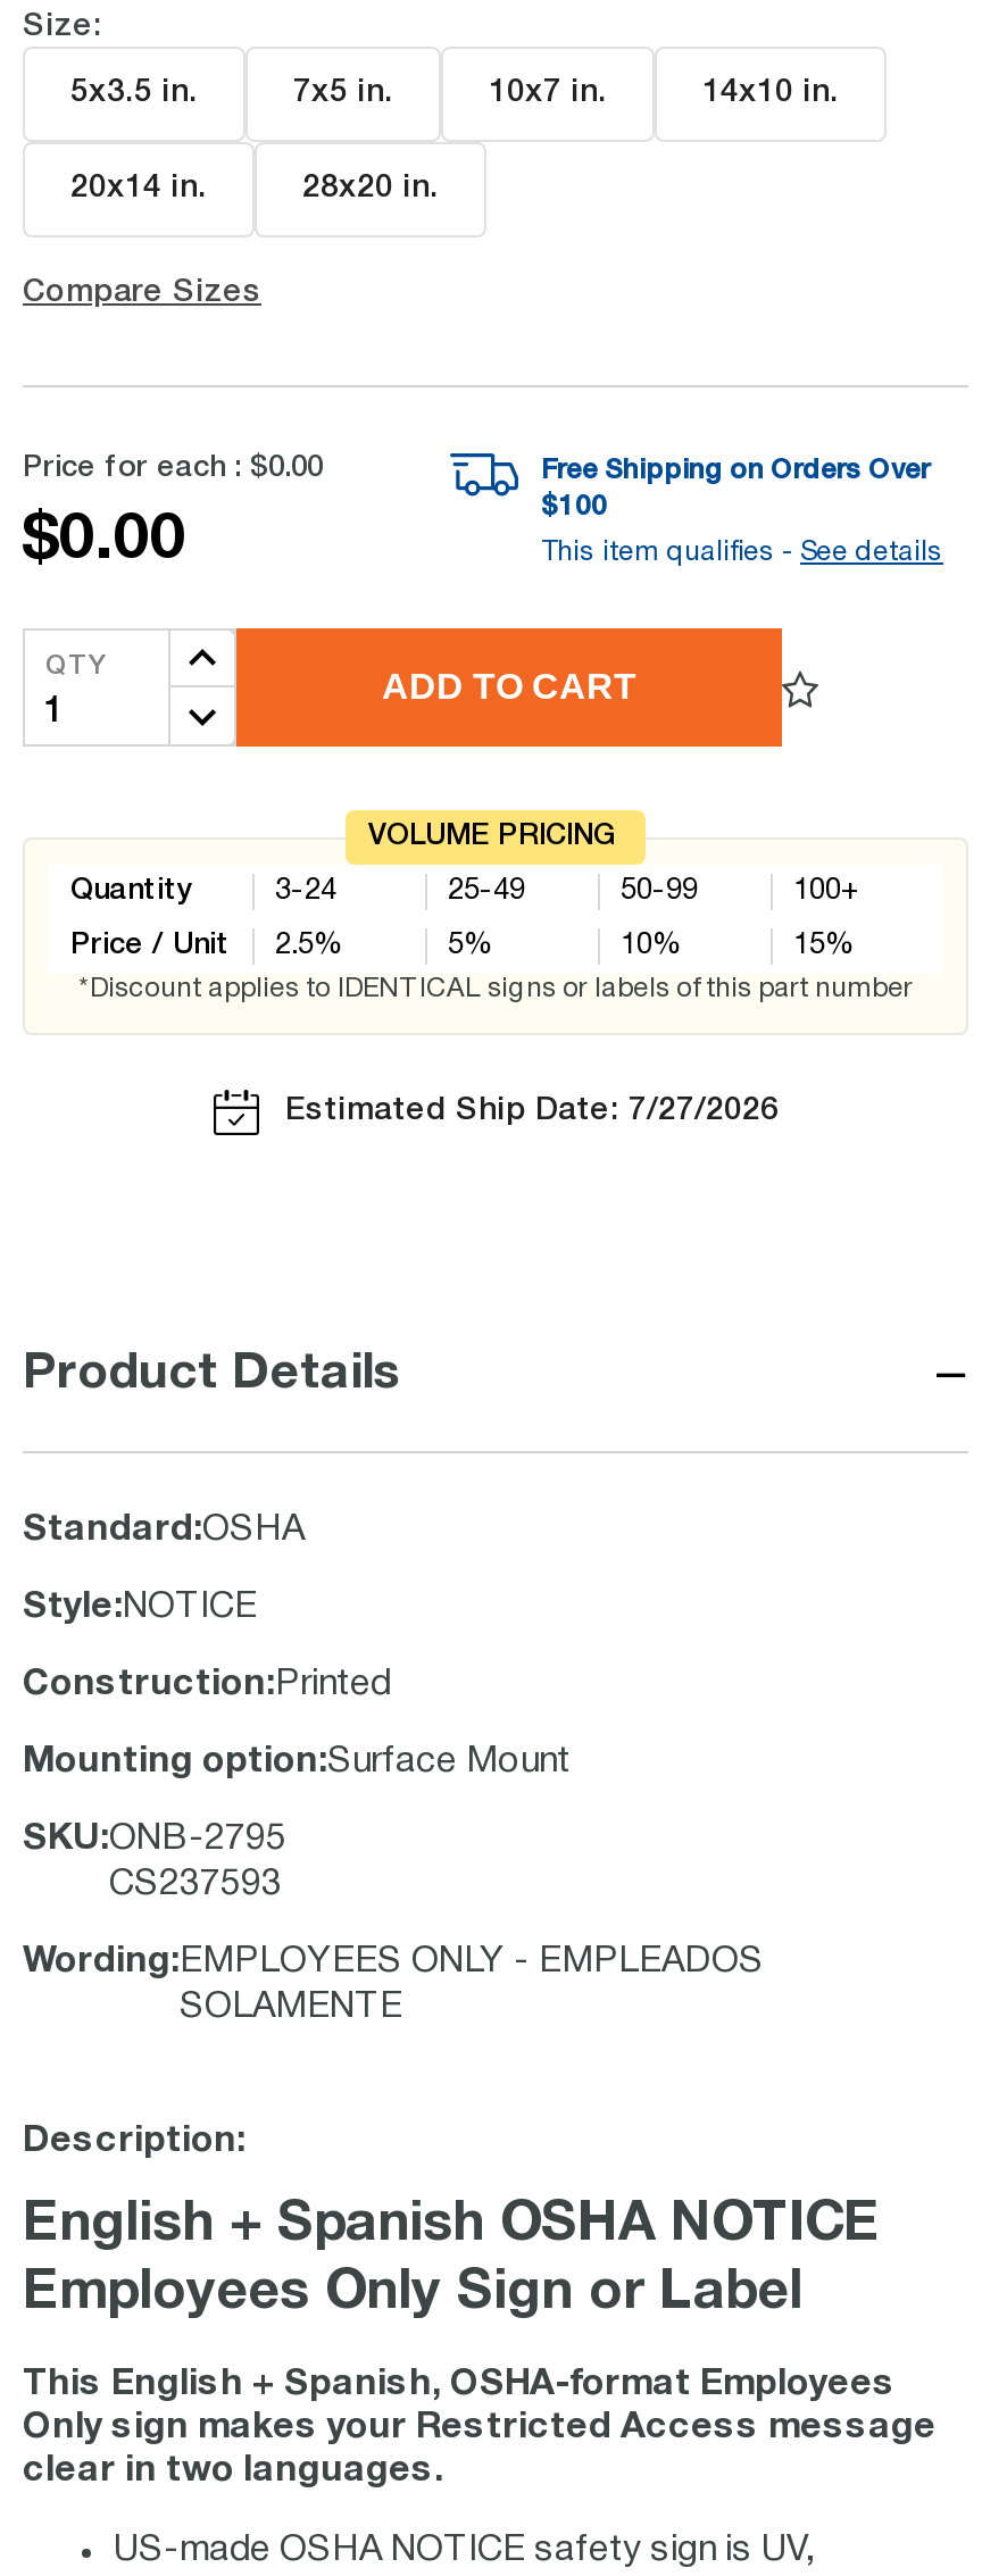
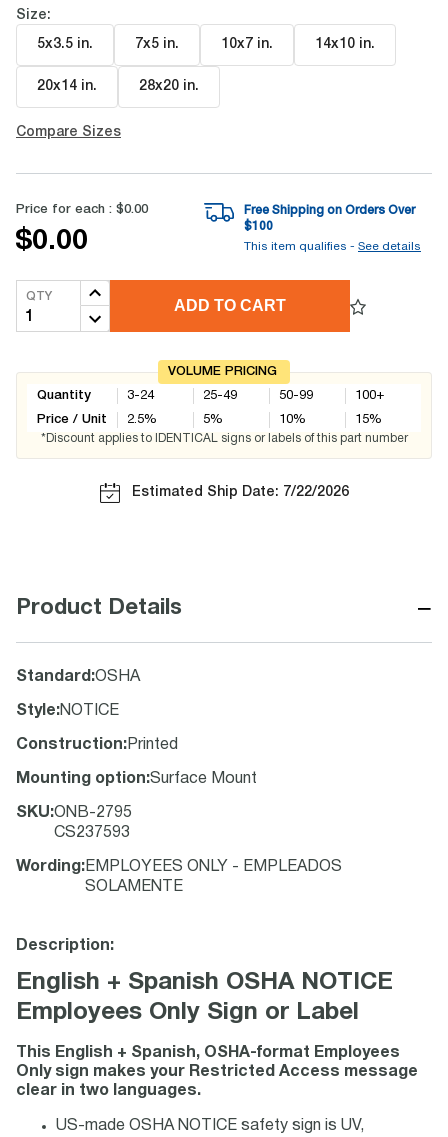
[285,1097,779,1126] Estimated Ship Date: 7/27/2026 -> [131,486,348,499] Estimated Ship Date: 7/22/2026

